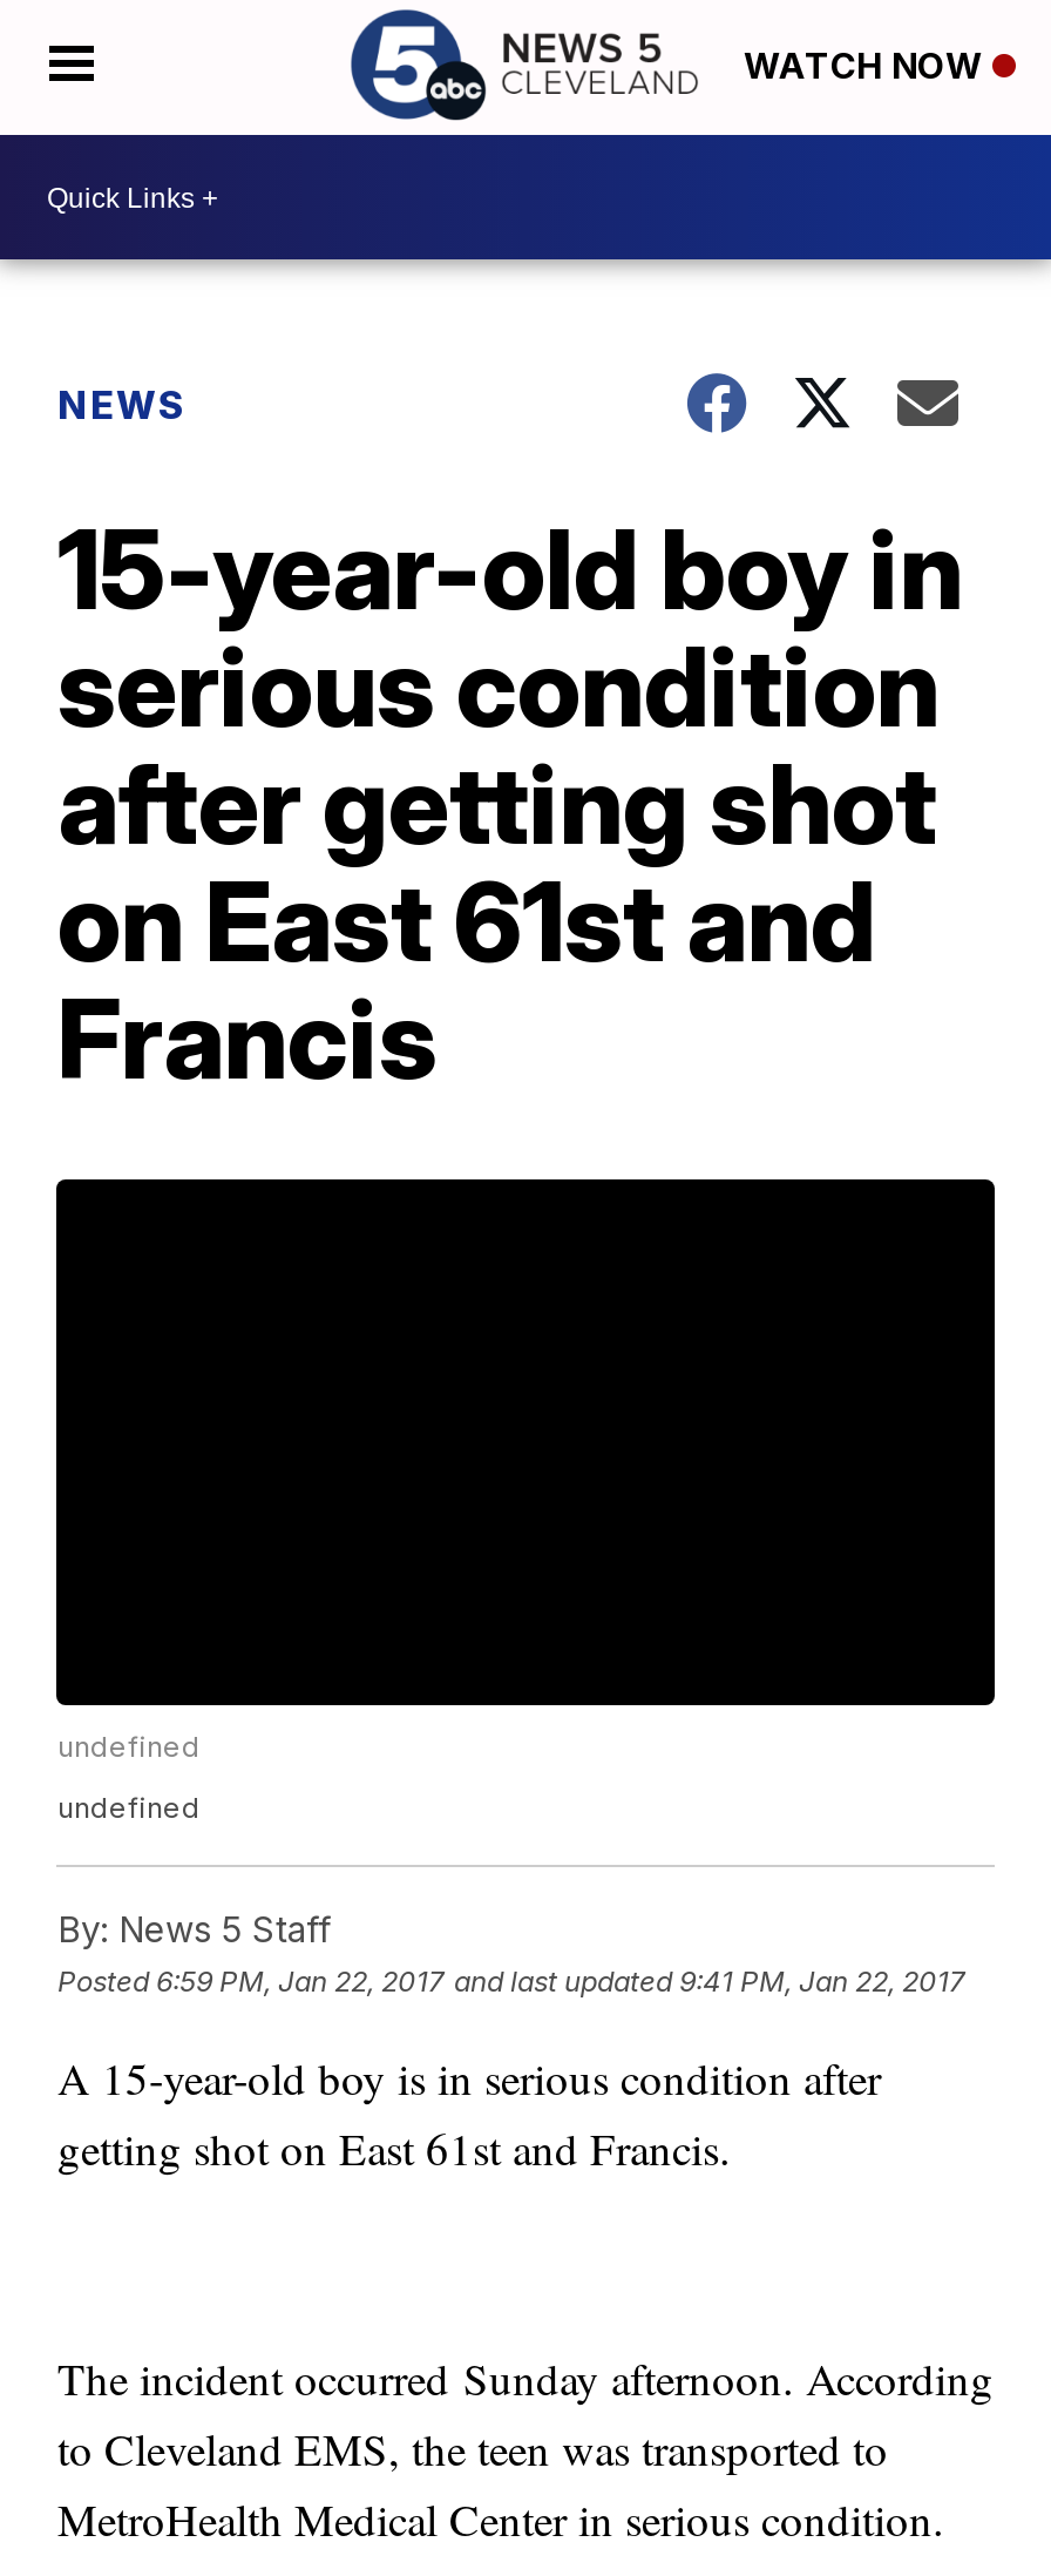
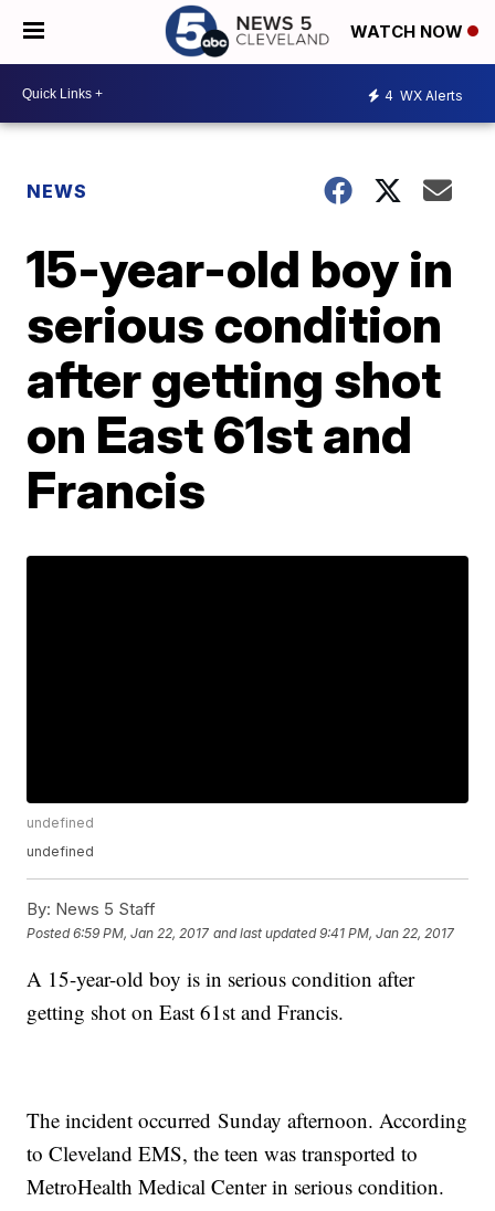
none -> [385,87,463,103] 4 WX Alerts

